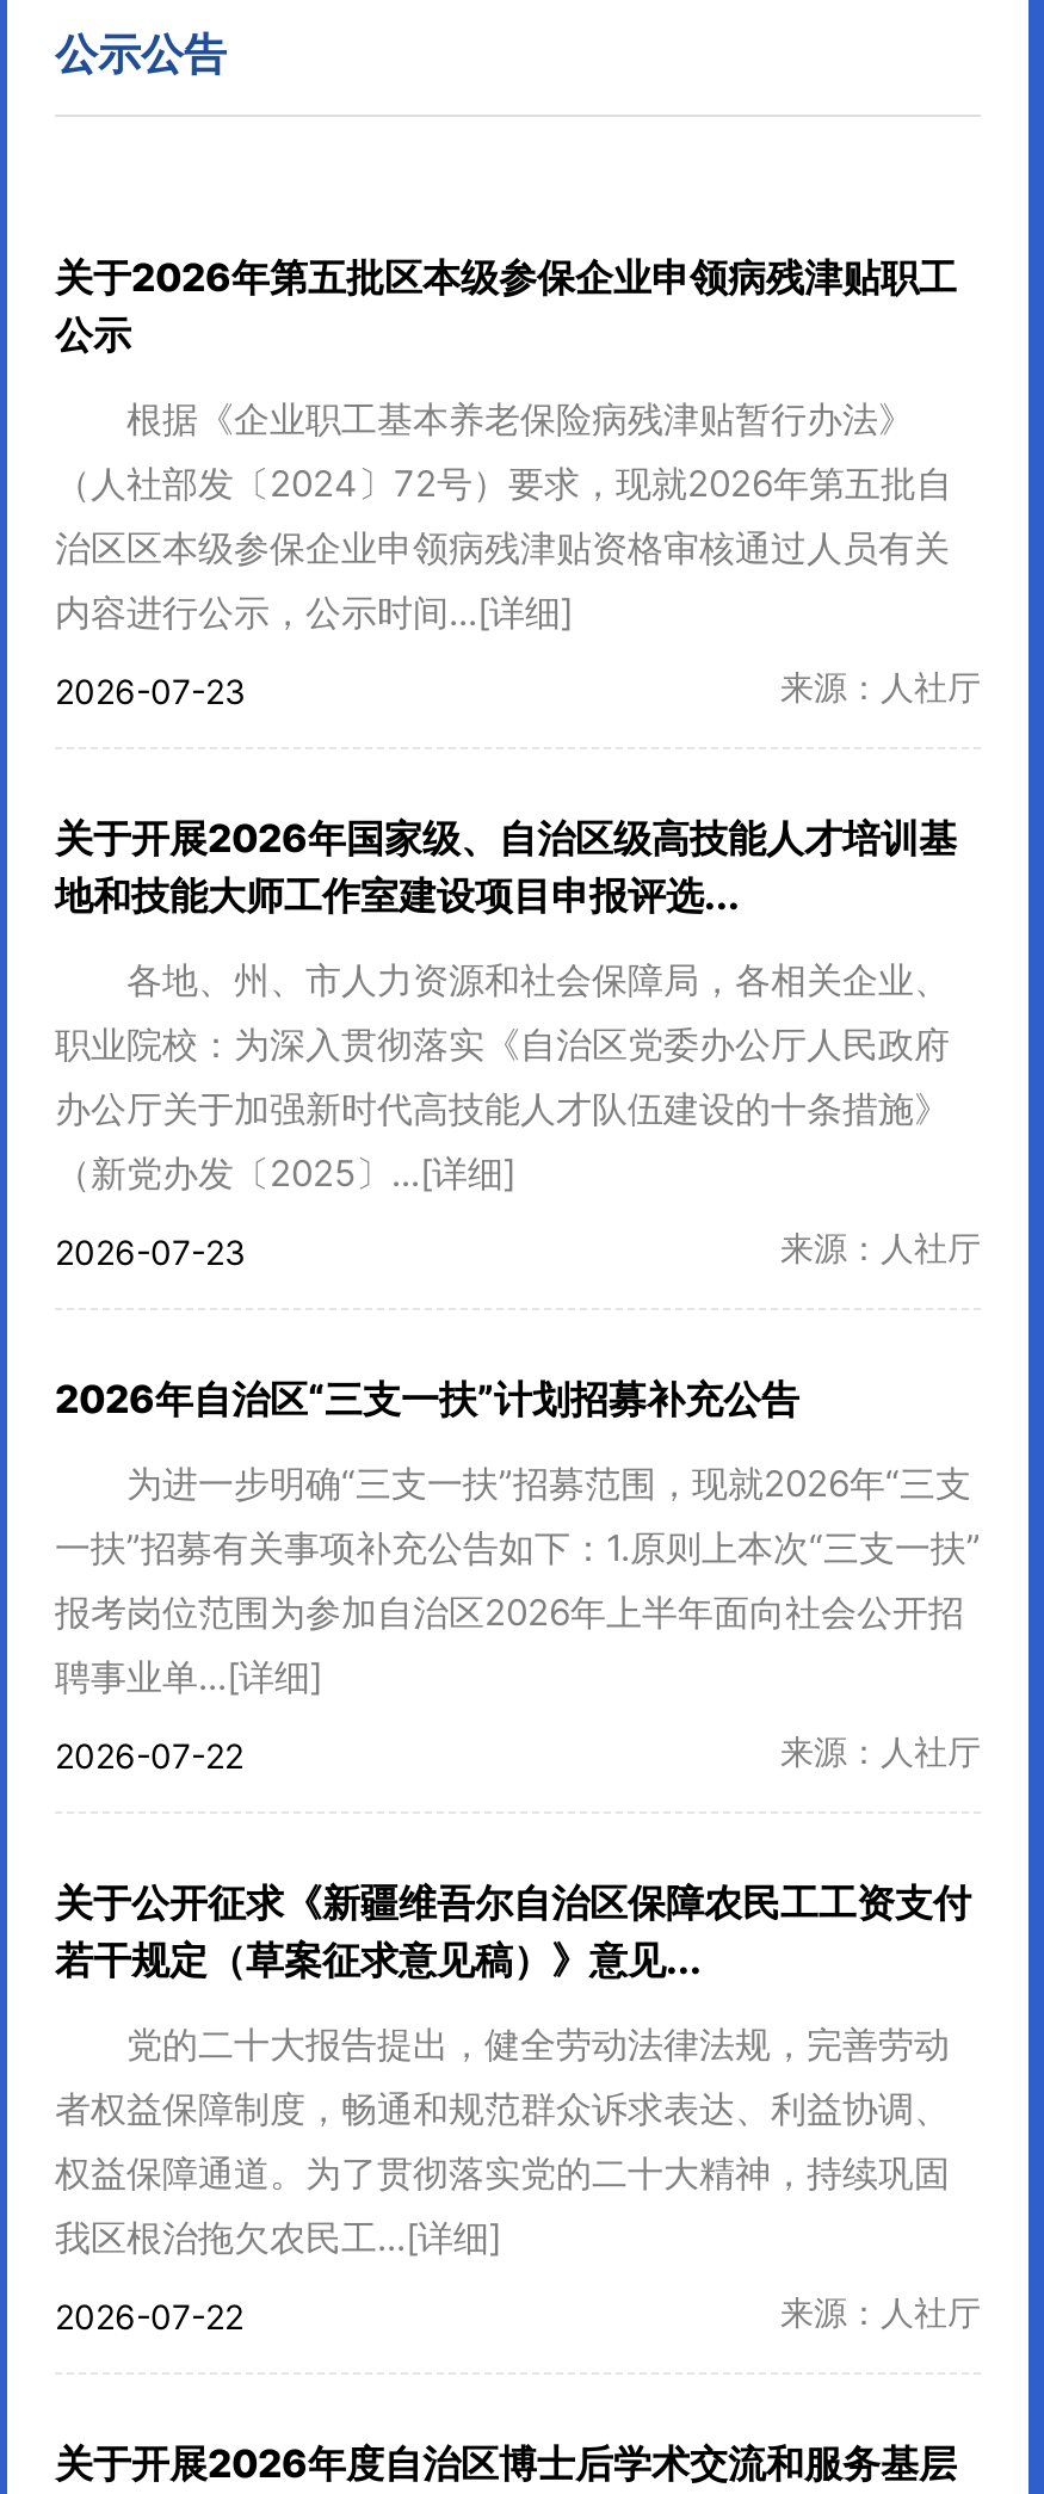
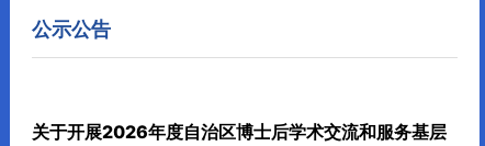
[55,253,981,2336] 关于2026年第五批区本级参保企业申领病残津贴职工 | 公示 | 根据《企业职工基本养老保险病残津贴暂行办法》 | （人社部发〔2024〕72号）要求，现就2026年第五批自 | 治区区本级参保企业申领病残津贴资格审核通过人员有关 | 内容进行公示，公示时间...[详细] | 2026-07-23 | 来源：人社厅 | 关于开展2026年国家级、自治区级高技能人才培训基 | 地和技能大师工作室建设项目申报评选... | 各地、州、市人力资源和社会保障局，各相关企业、 | 职业院校：为深入贯彻落实《自治区党委办公厅人民政府 | 办公厅关于加强新时代高技能人才队伍建设的十条措施》 | （新党办发〔2025〕...[详细] | 2026-07-23 | 来源：人社厅 | 2026年自治区“三支一扶”计划招募补充公告 | 为进一步明确“三支一扶”招募范围，现就2026年“三支 | 一扶”招募有关事项补充公告如下：1.原则上本次“三支一扶” | 报考岗位范围为参加自治区2026年上半年面向社会公开招 | 聘事业单...[详细] | 2026-07-22 | 来源：人社厅 | 关于公开征求《新疆维吾尔自治区保障农民工工资支付 | 若干规定（草案征求意见稿）》意见... | 党的二十大报告提出，健全劳动法律法规，完善劳动 | 者权益保障制度，畅通和规范群众诉求表达、利益协调、 | 权益保障通道。为了贯彻落实党的二十大精神，持续巩固 | 我区根治拖欠农民工...[详细] | 2026-07-22 | 来源：人社厅 -> none

